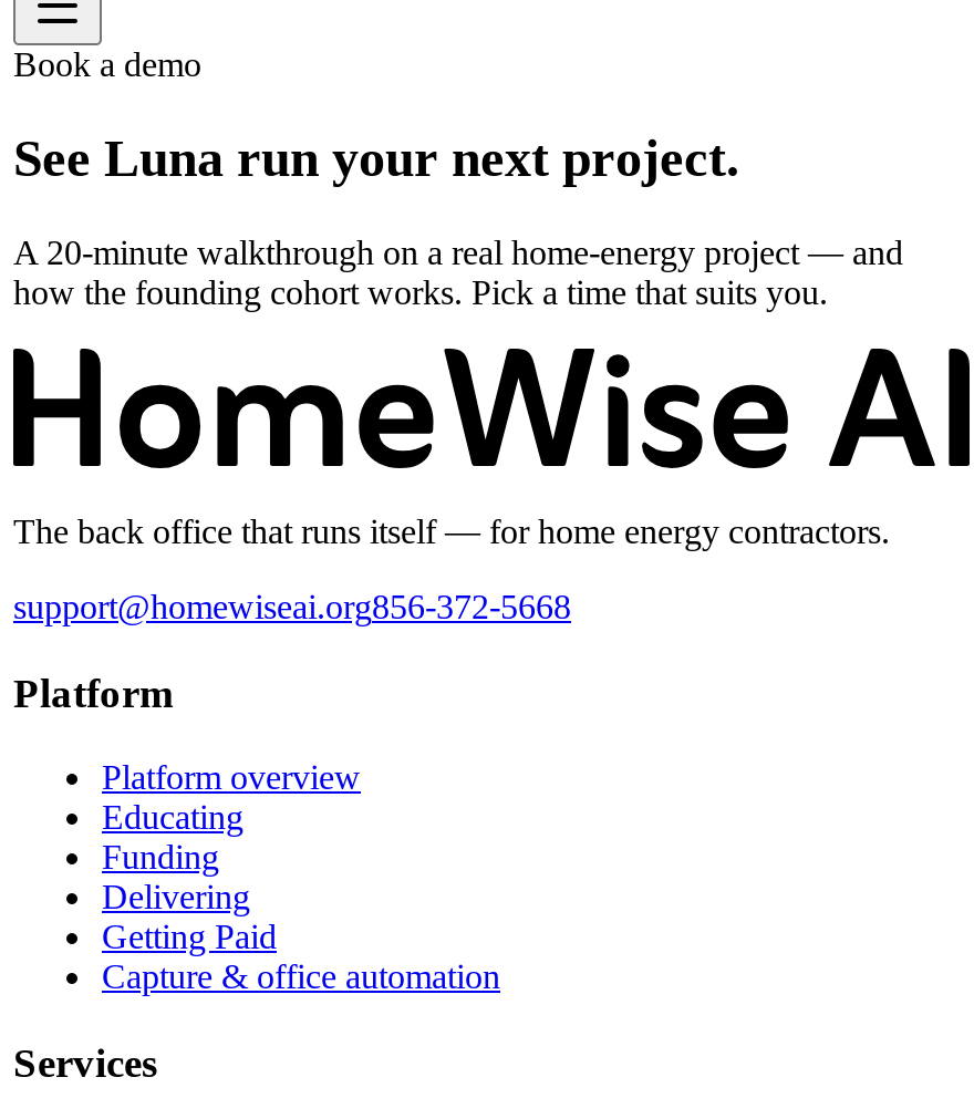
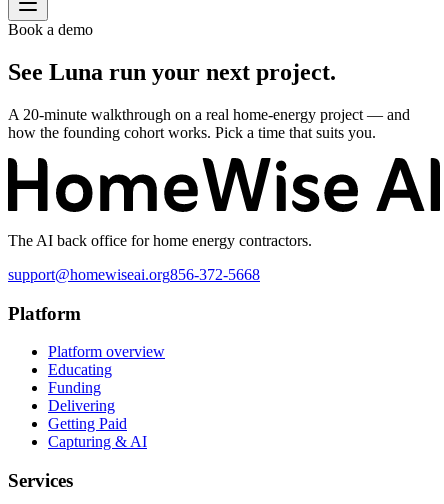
[13,512,890,550] The back office that runs itself — for home energy contractors. -> [8,232,312,249] The AI back office for home energy contractors.
[102,958,500,996] Capture & office automation -> [48,433,147,450] Capturing & AI

